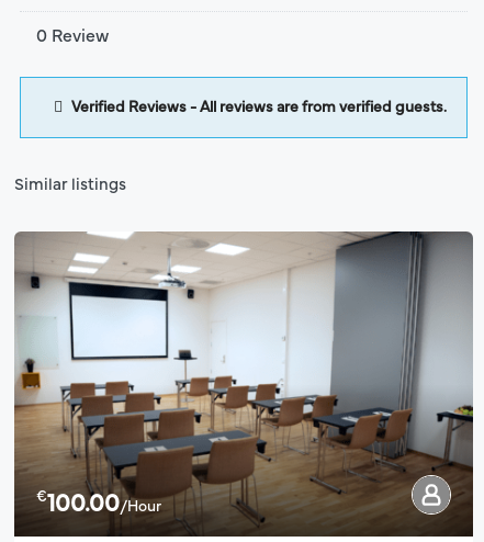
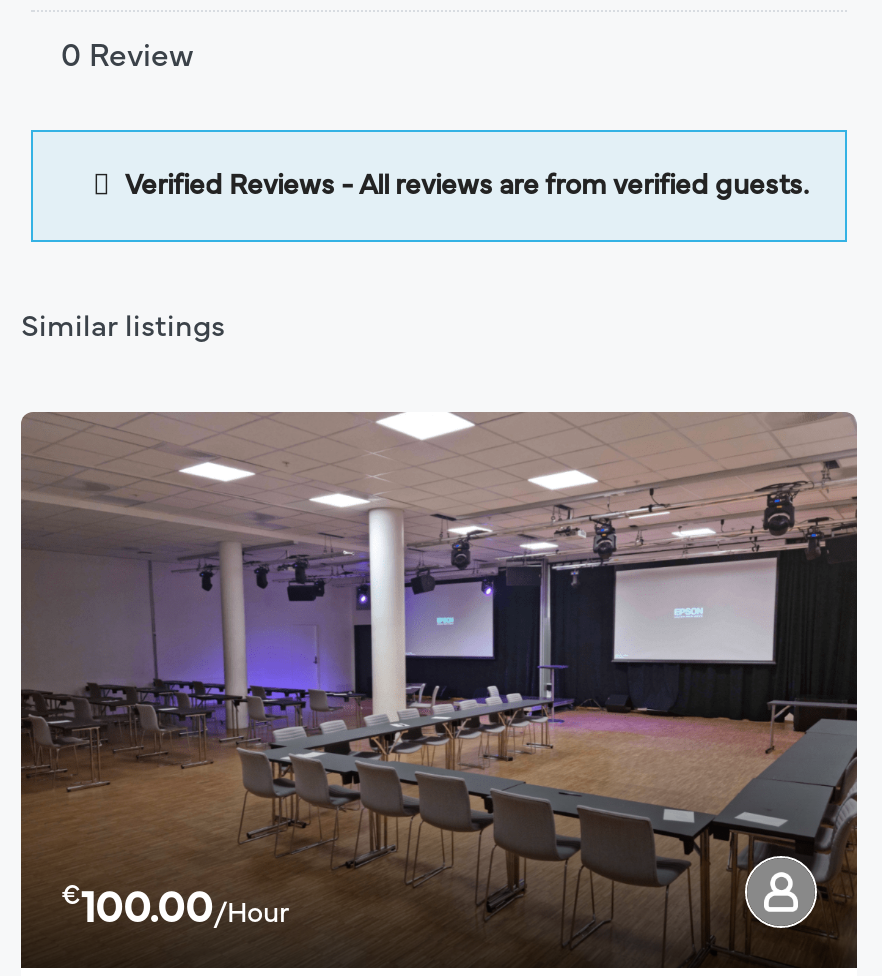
[13,230,473,535] [image] -> [19,410,859,964] [image]

